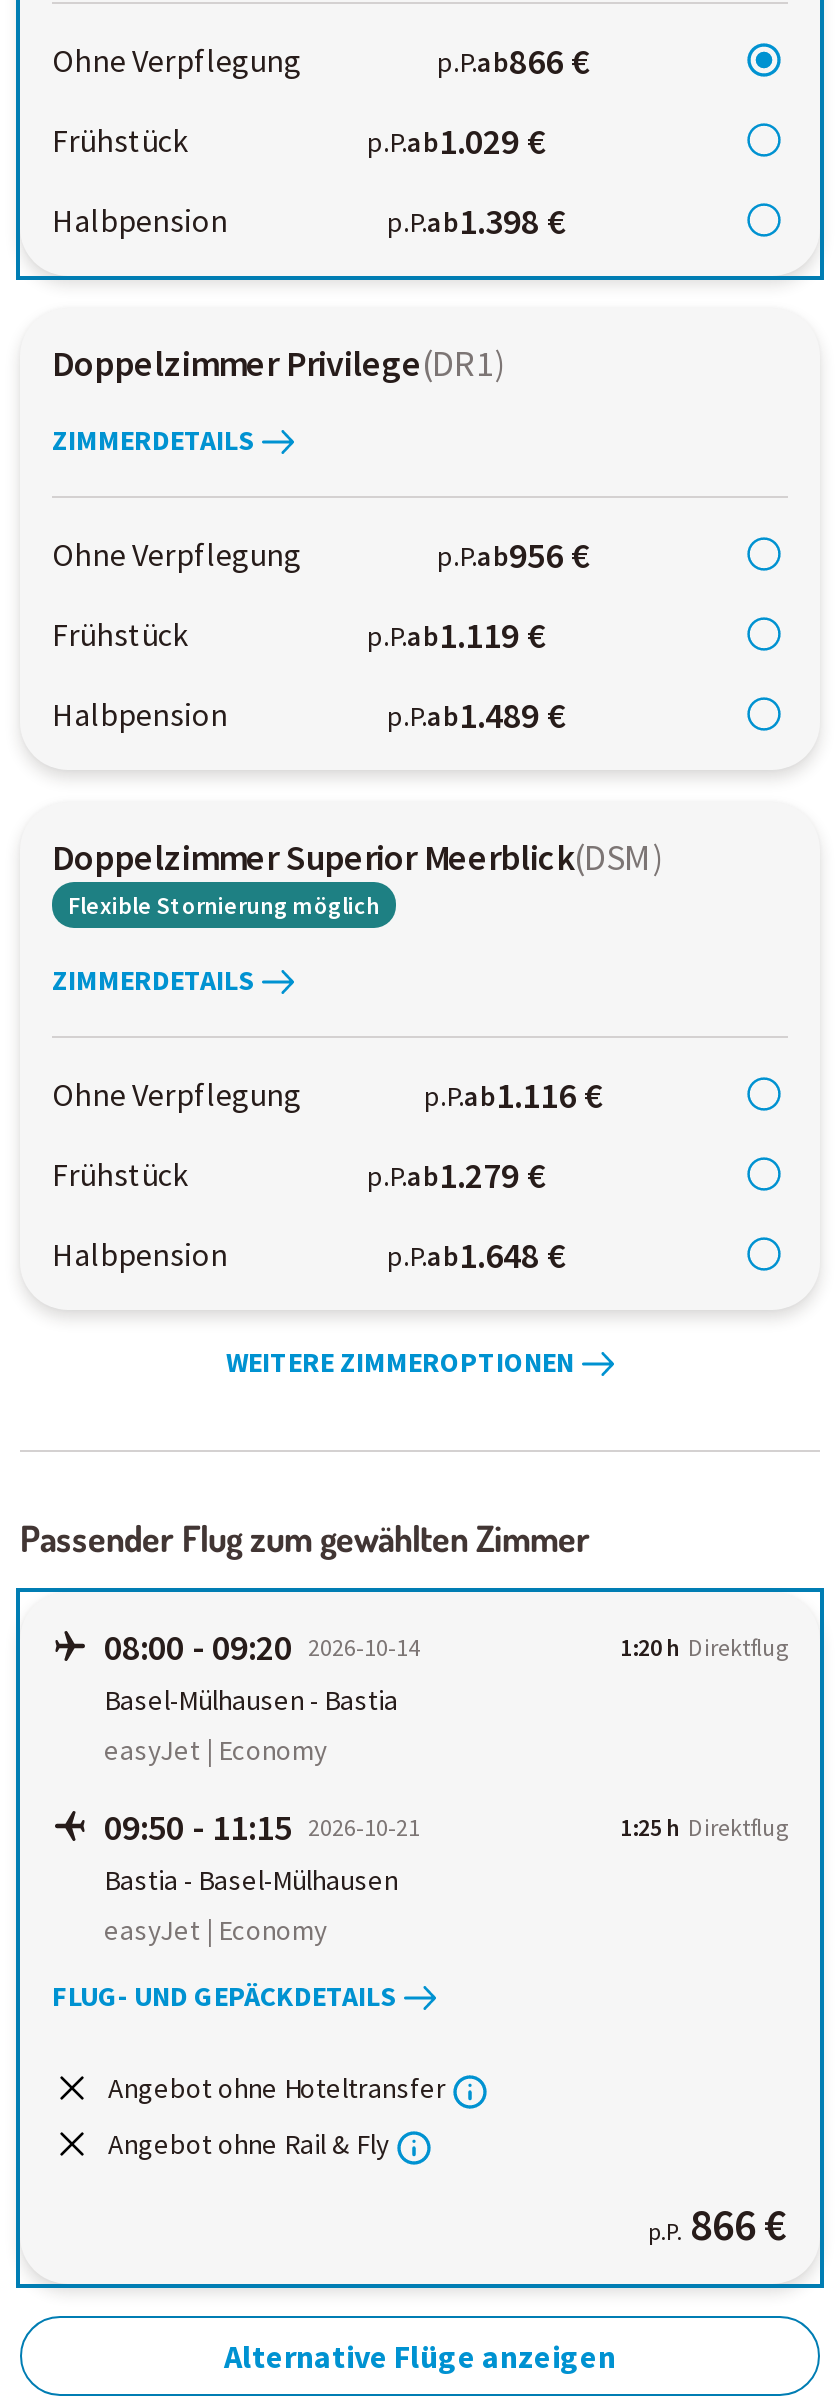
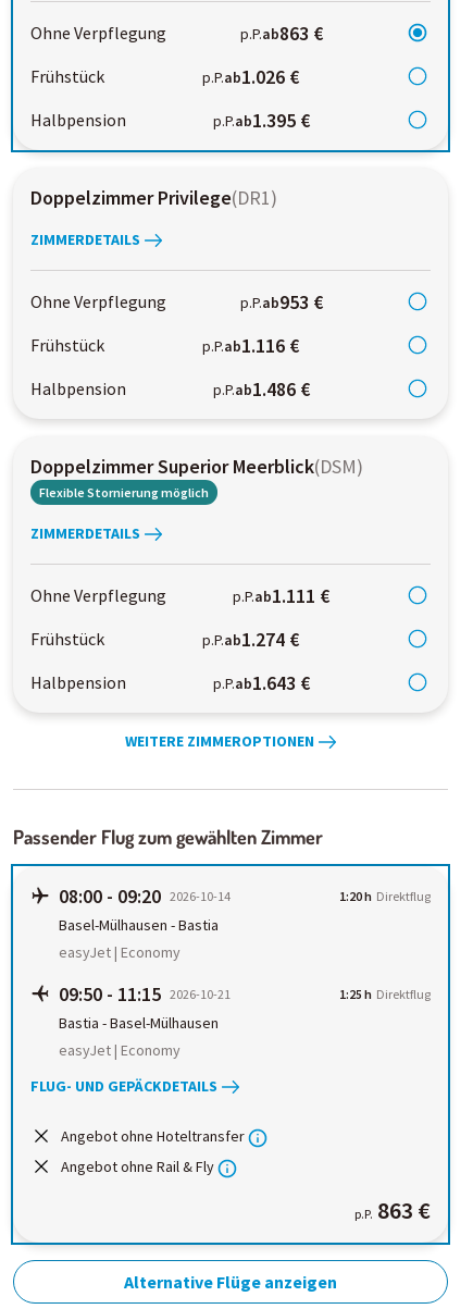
[437,38,589,84] p.P.ab866 € -> [240,21,322,46] p.P.ab863 €
[367,118,545,164] p.P.ab1.029 € -> [202,64,298,89] p.P.ab1.026 €
[387,198,565,244] p.P.ab1.398 € -> [213,108,309,133] p.P.ab1.395 €
[437,532,589,578] p.P.ab956 € -> [240,289,322,314] p.P.ab953 €
[367,612,545,658] p.P.ab1.119 € -> [202,333,298,358] p.P.ab1.116 €
[387,692,565,738] p.P.ab1.489 € -> [213,376,309,401] p.P.ab1.486 €
[424,1072,602,1118] p.P.ab1.116 € -> [233,583,329,608] p.P.ab1.111 €
[367,1152,545,1198] p.P.ab1.279 € -> [202,627,298,652] p.P.ab1.274 €
[387,1232,565,1278] p.P.ab1.648 € -> [213,670,309,695] p.P.ab1.643 €
[648,2196,788,2252] p.P. 866 € -> [354,1195,430,1225] p.P. 863 €

